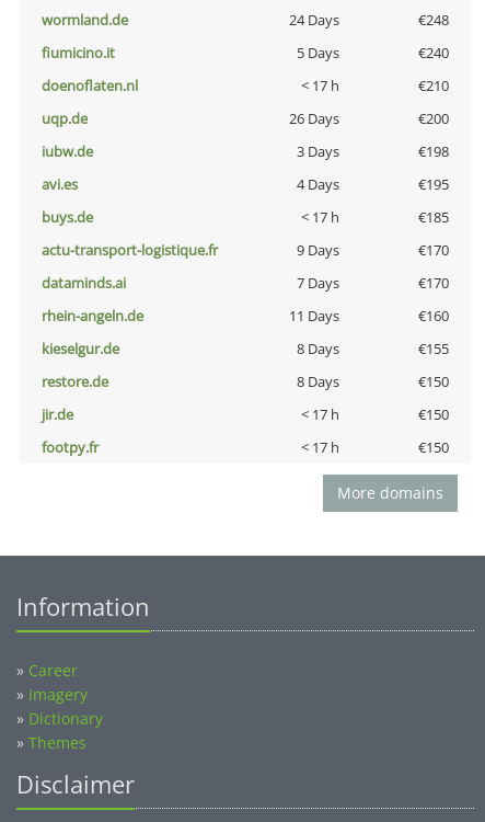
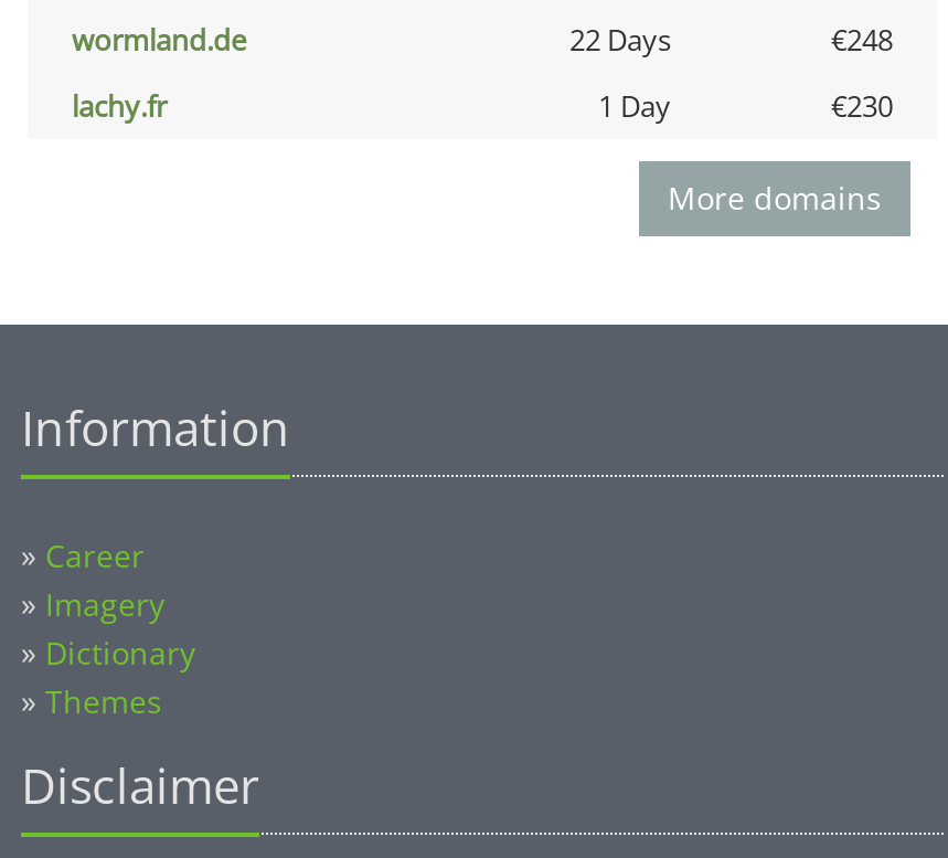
[288,10,339,30] 24 Days -> [569,20,671,60] 22 Days
[42,43,449,457] fiumicino.it | 5 Days | €240 | doenoflaten.nl | < 17 h | €210 | uqp.de | 26 Days | €200 | iubw.de | 3 Days | €198 | avi.es | 4 Days | €195 | buys.de | < 17 h | €185 | actu-transport-logistique.fr | 9 Days | €170 | dataminds.ai | 7 Days | €170 | rhein-angeln.de | 11 Days | €160 | kieselgur.de | 8 Days | €155 | restore.de | 8 Days | €150 | jir.de | < 17 h | €150 | footpy.fr | < 17 h | €150 -> [72,86,893,126] lachy.fr | 1 Day | €230

